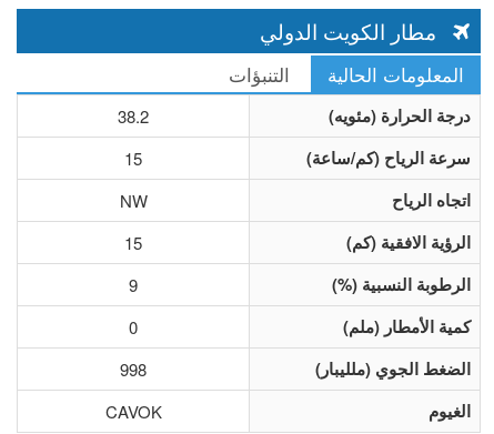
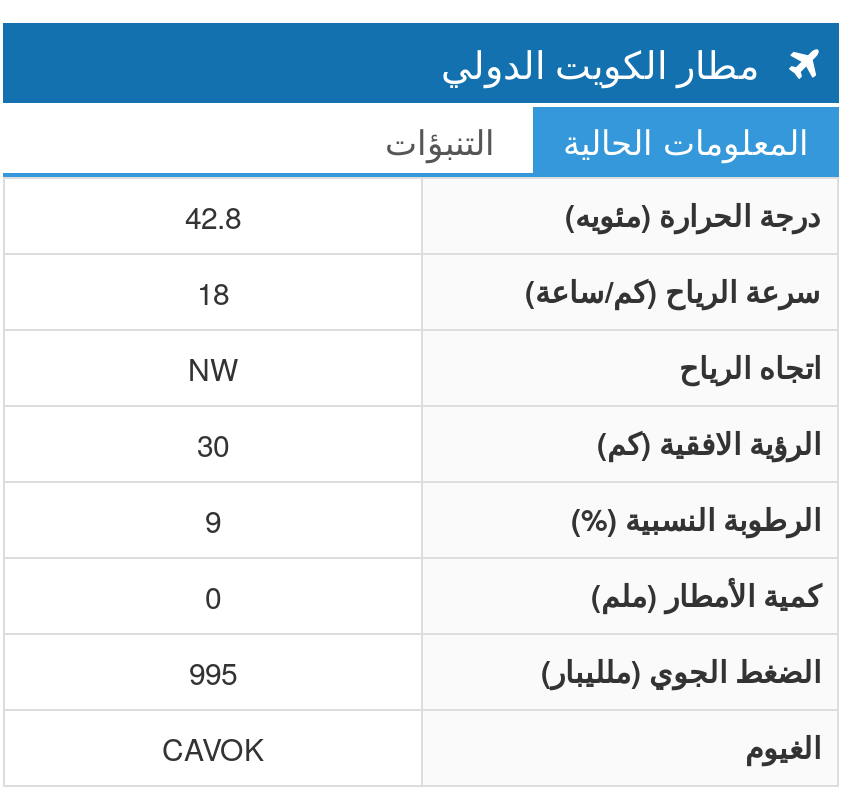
[118,104,149,128] 38.2 -> [185,195,241,237] 42.8
[124,147,142,170] 15 -> [197,271,229,313] 18
[124,231,142,254] 15 -> [197,423,229,465] 30
[120,357,147,381] 998 -> [189,651,237,693] 995

